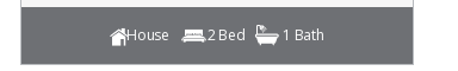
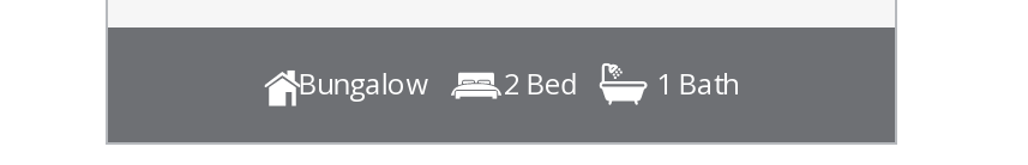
[127,25,169,45] House -> [298,63,427,104] Bungalow

